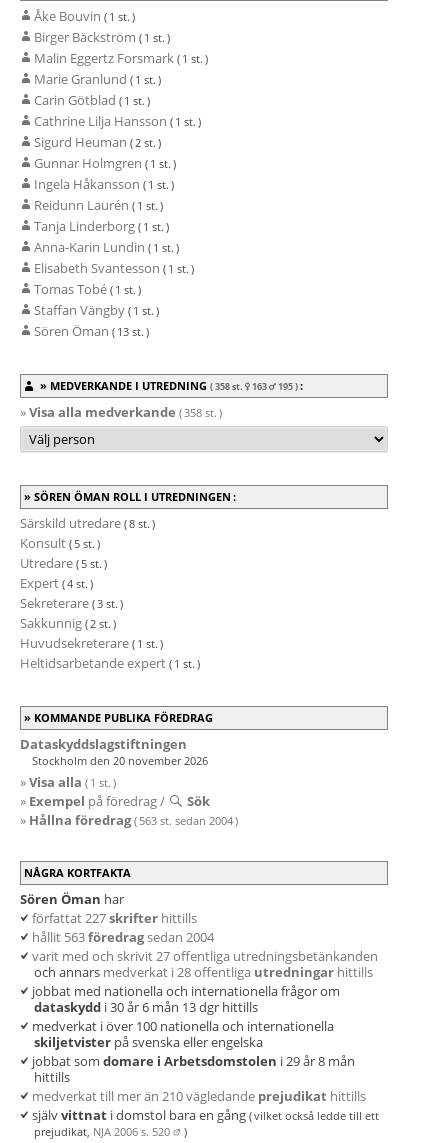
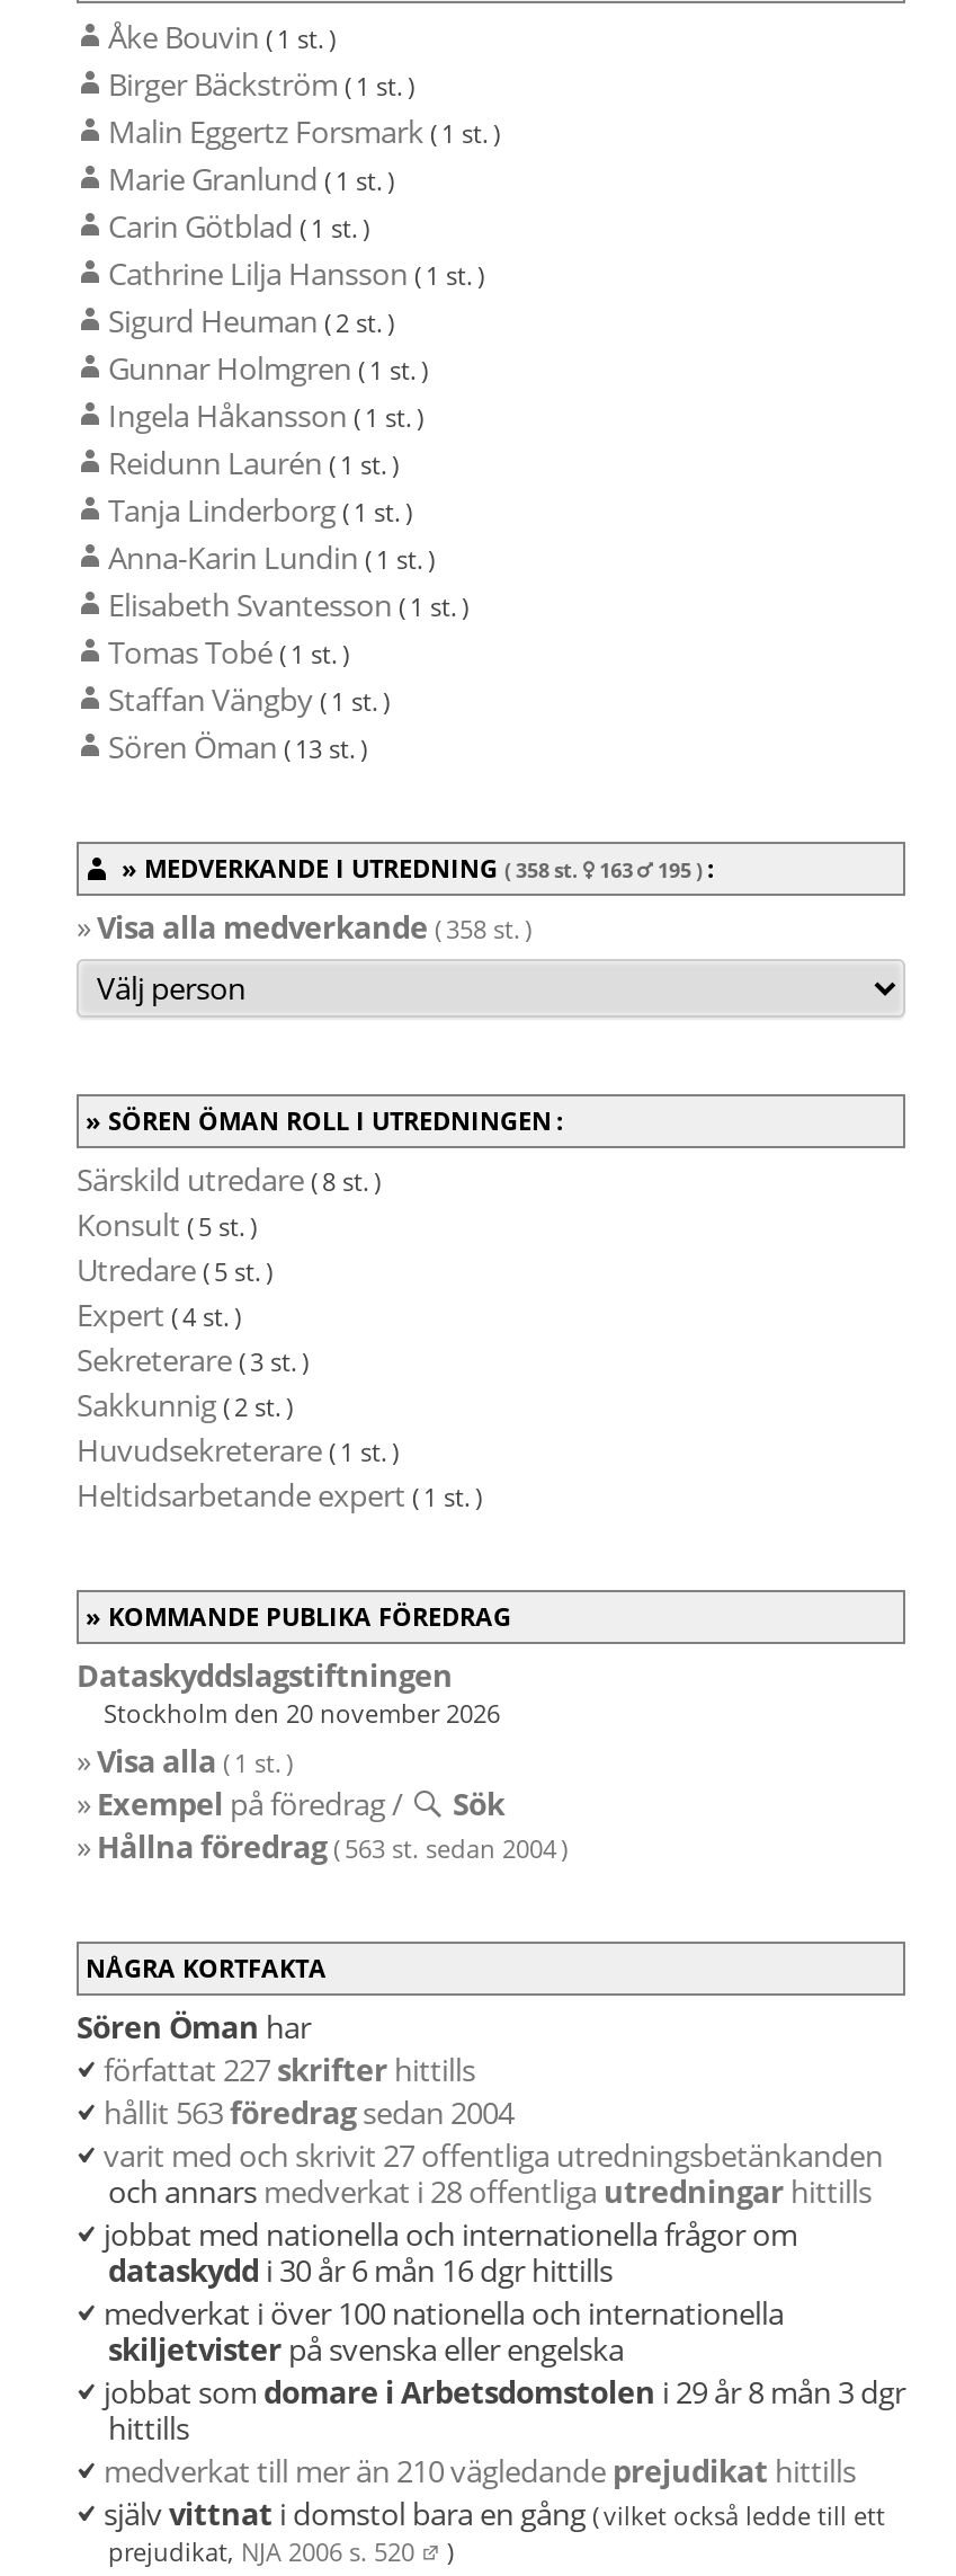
[34,998,258,1016] dataskydd i 30 år 6 mån 13 dgr hittills -> [108,2249,613,2290] dataskydd i 30 år 6 mån 16 dgr hittills
[32,1052,355,1070] jobbat som domare i Arbetsdomstolen i 29 år 8 mån -> [104,2371,905,2412] jobbat som domare i Arbetsdomstolen i 29 år 8 mån 3 dgr

